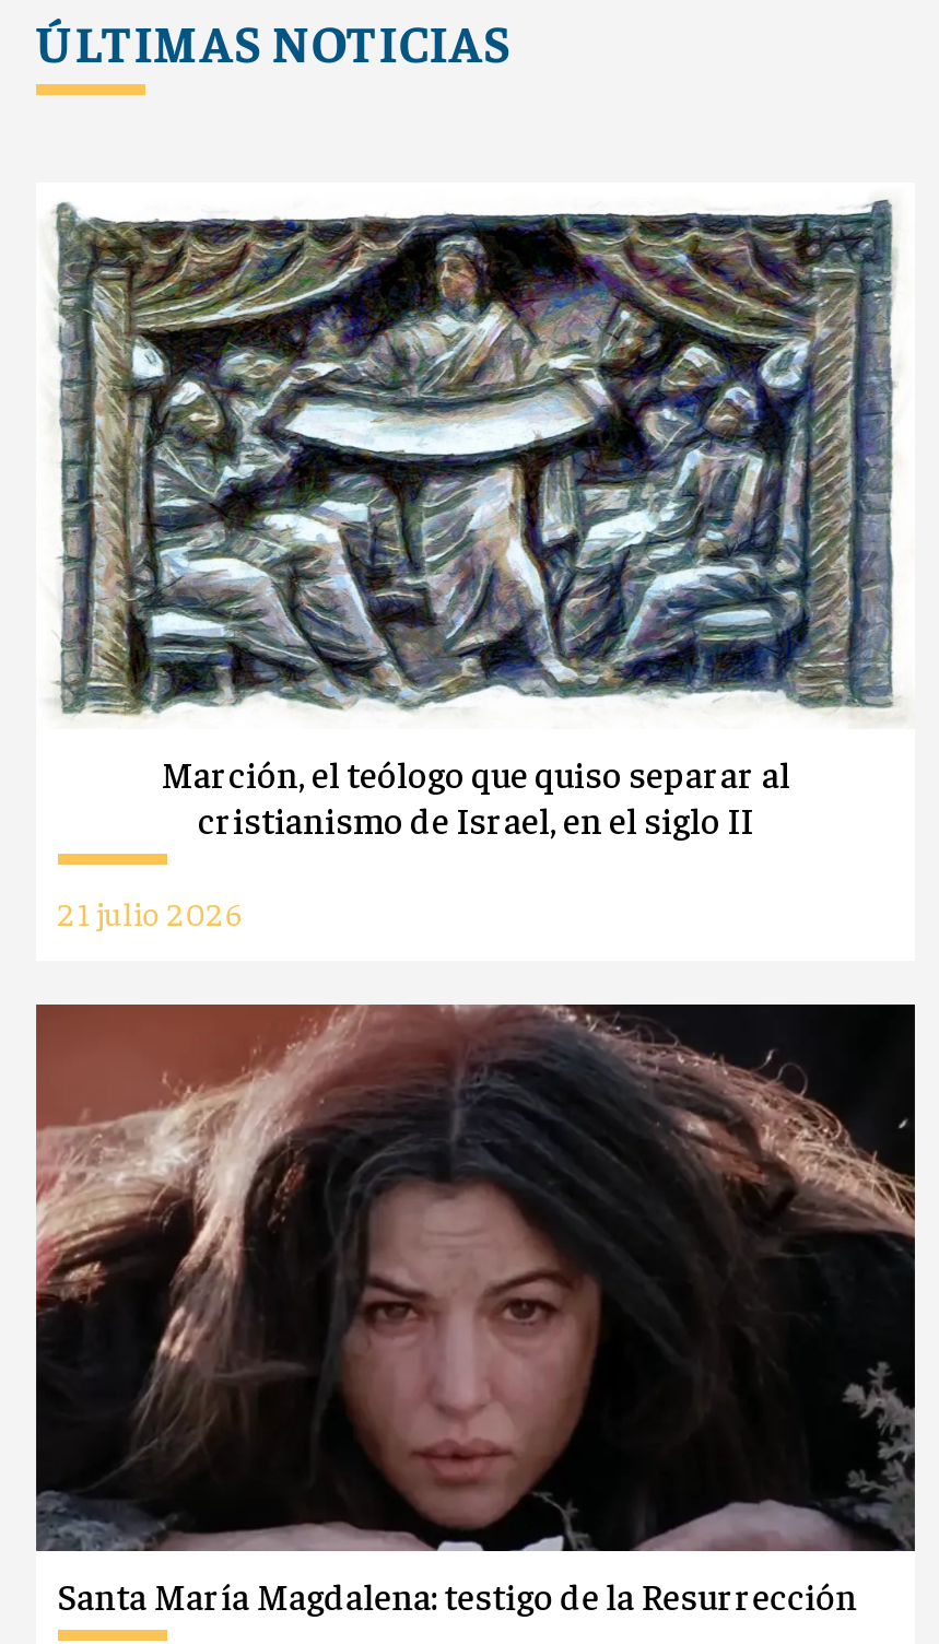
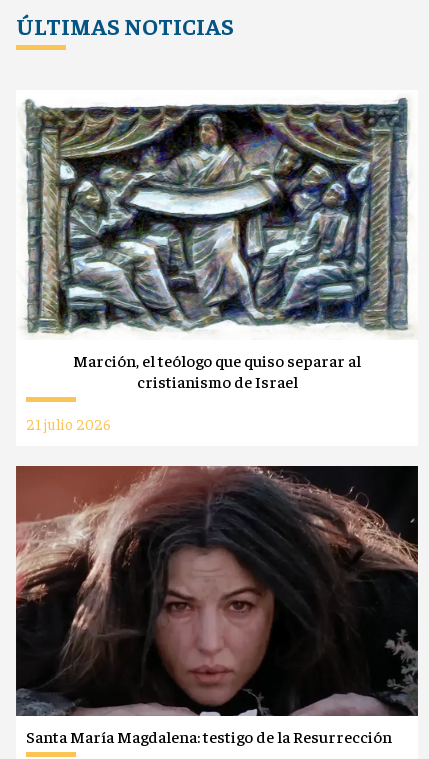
[198,798,753,844] cristianismo de Israel, en el siglo II -> [136,371,297,392] cristianismo de Israel

